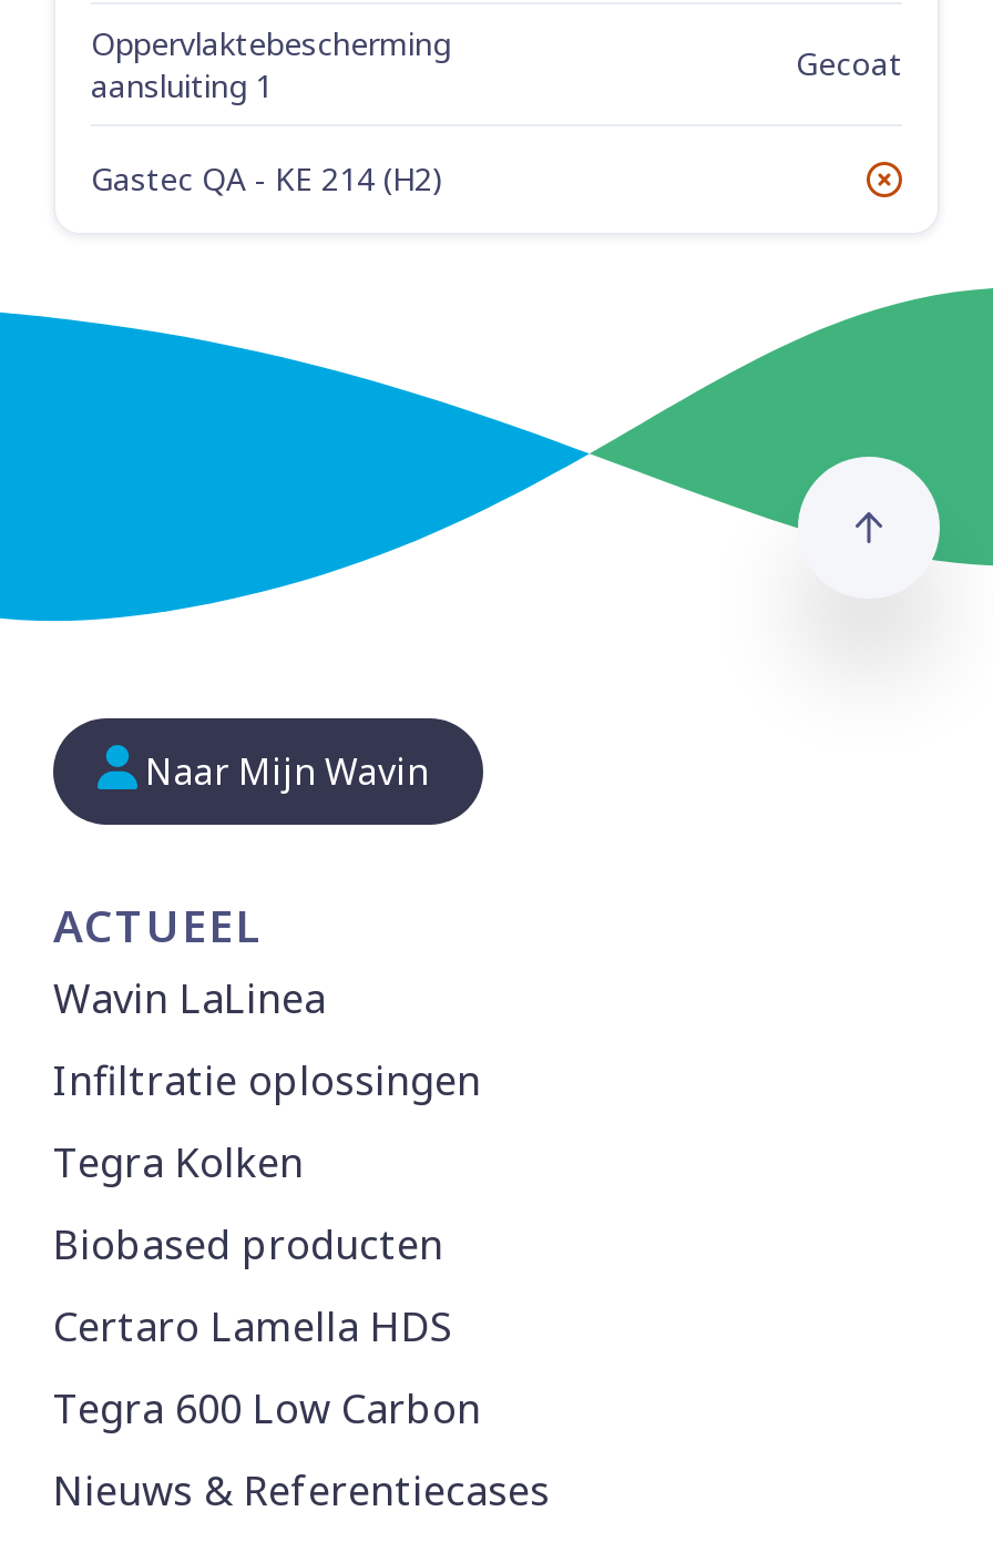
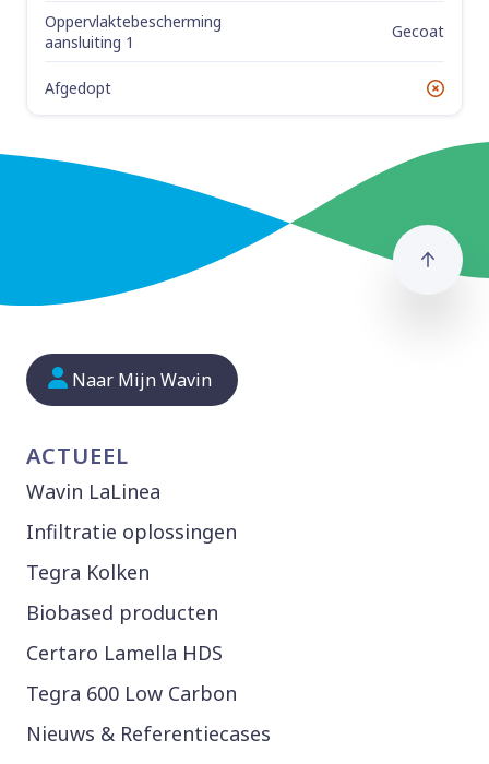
[91,158,443,200] Gastec QA - KE 214 (H2) -> [45,78,111,99] Afgedopt

